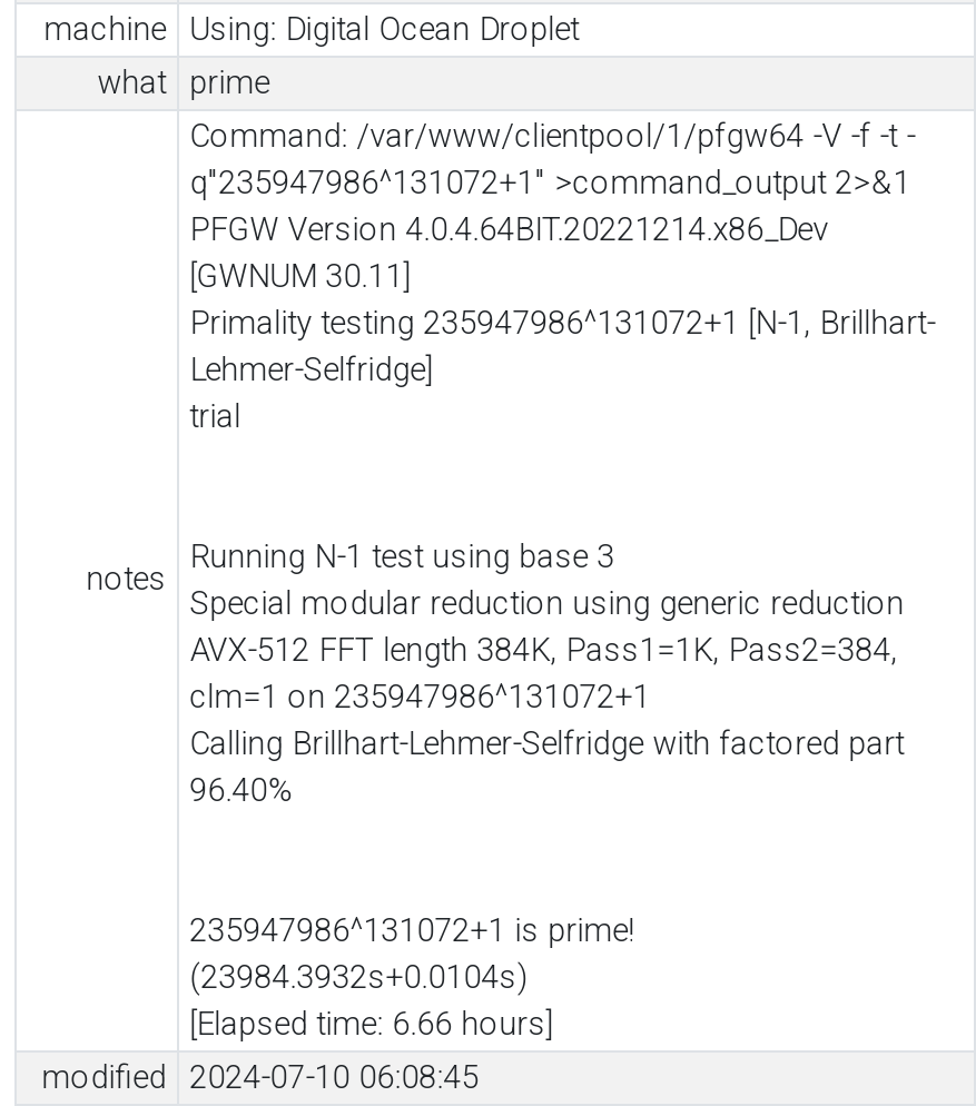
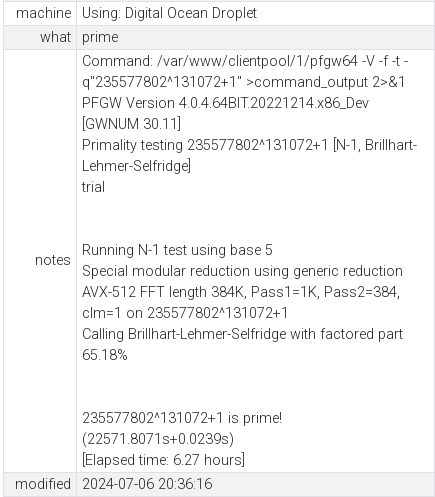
[190,165,911,203] q"235947986^131072+1" >command_output 2>&1 -> [82,74,406,91] q"235577802^131072+1" >command_output 2>&1
[190,305,935,343] Primality testing 235947986^131072+1 [N-1, Brillhart- -> [82,137,417,154] Primality testing 235577802^131072+1 [N-1, Brillhart-
[190,539,615,576] Running N-1 test using base 3 -> [82,242,273,259] Running N-1 test using base 5
[190,679,651,717] clm=1 on 235947986^131072+1 -> [82,305,289,322] clm=1 on 235577802^131072+1
[190,772,292,810] 96.40% -> [82,347,128,364] 65.18%
[190,912,635,1044] 235947986^131072+1 is prime! | (23984.3932s+0.0104s) | [Elapsed time: 6.66 hours] -> [82,410,282,469] 235577802^131072+1 is prime! | (22571.8071s+0.0239s) | [Elapsed time: 6.27 hours]
[42,1059,479,1097] modified 2024-07-10 06:08:45 -> [15,476,212,493] modified 2024-07-06 20:36:16

